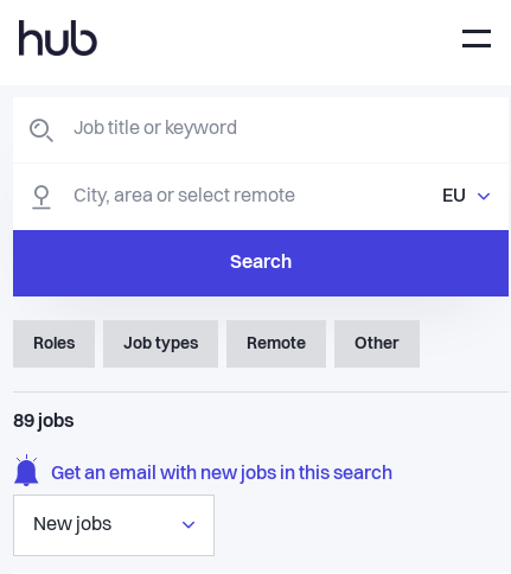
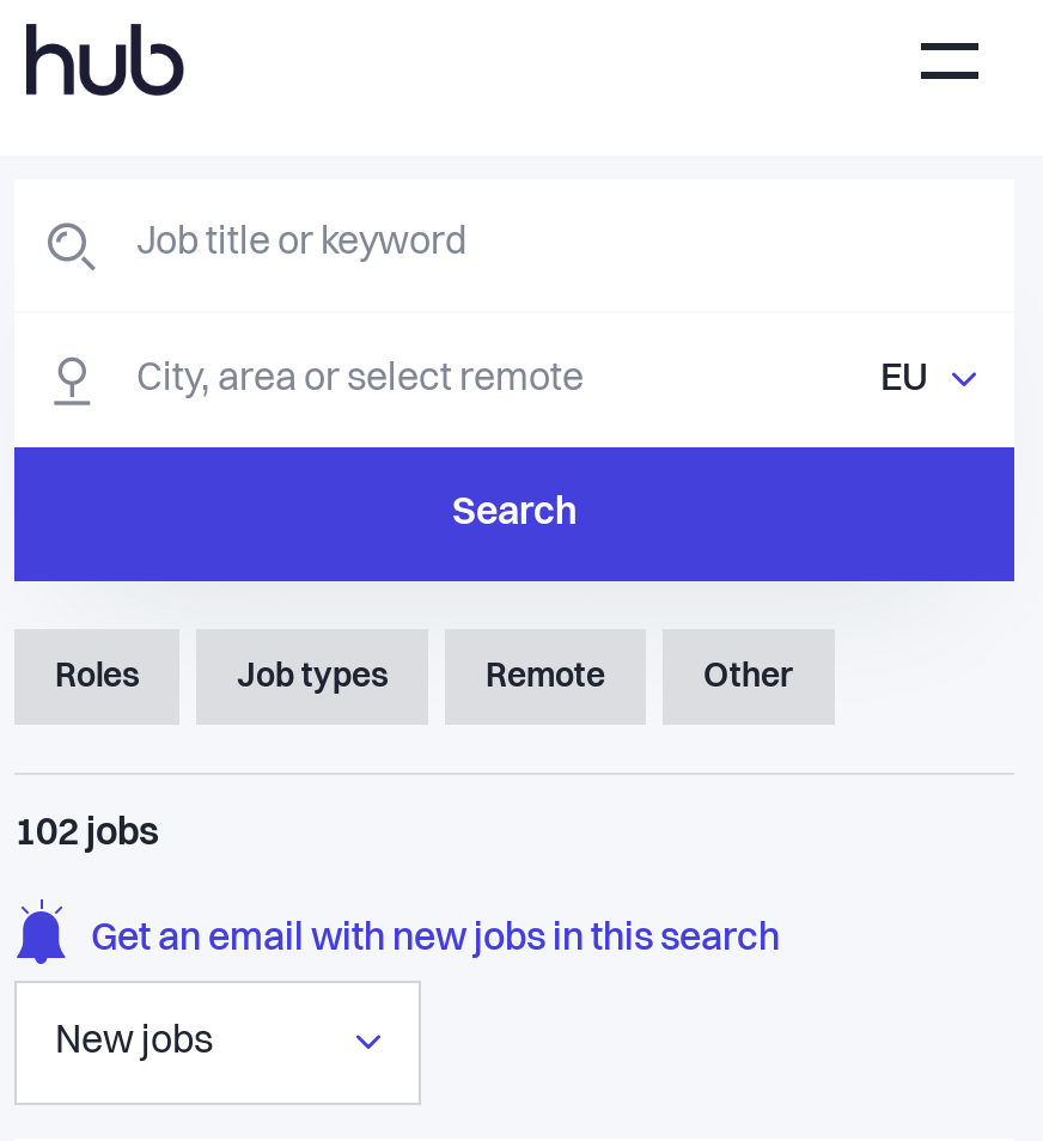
[13,413,75,432] 89 jobs -> [14,816,160,854] 102 jobs

